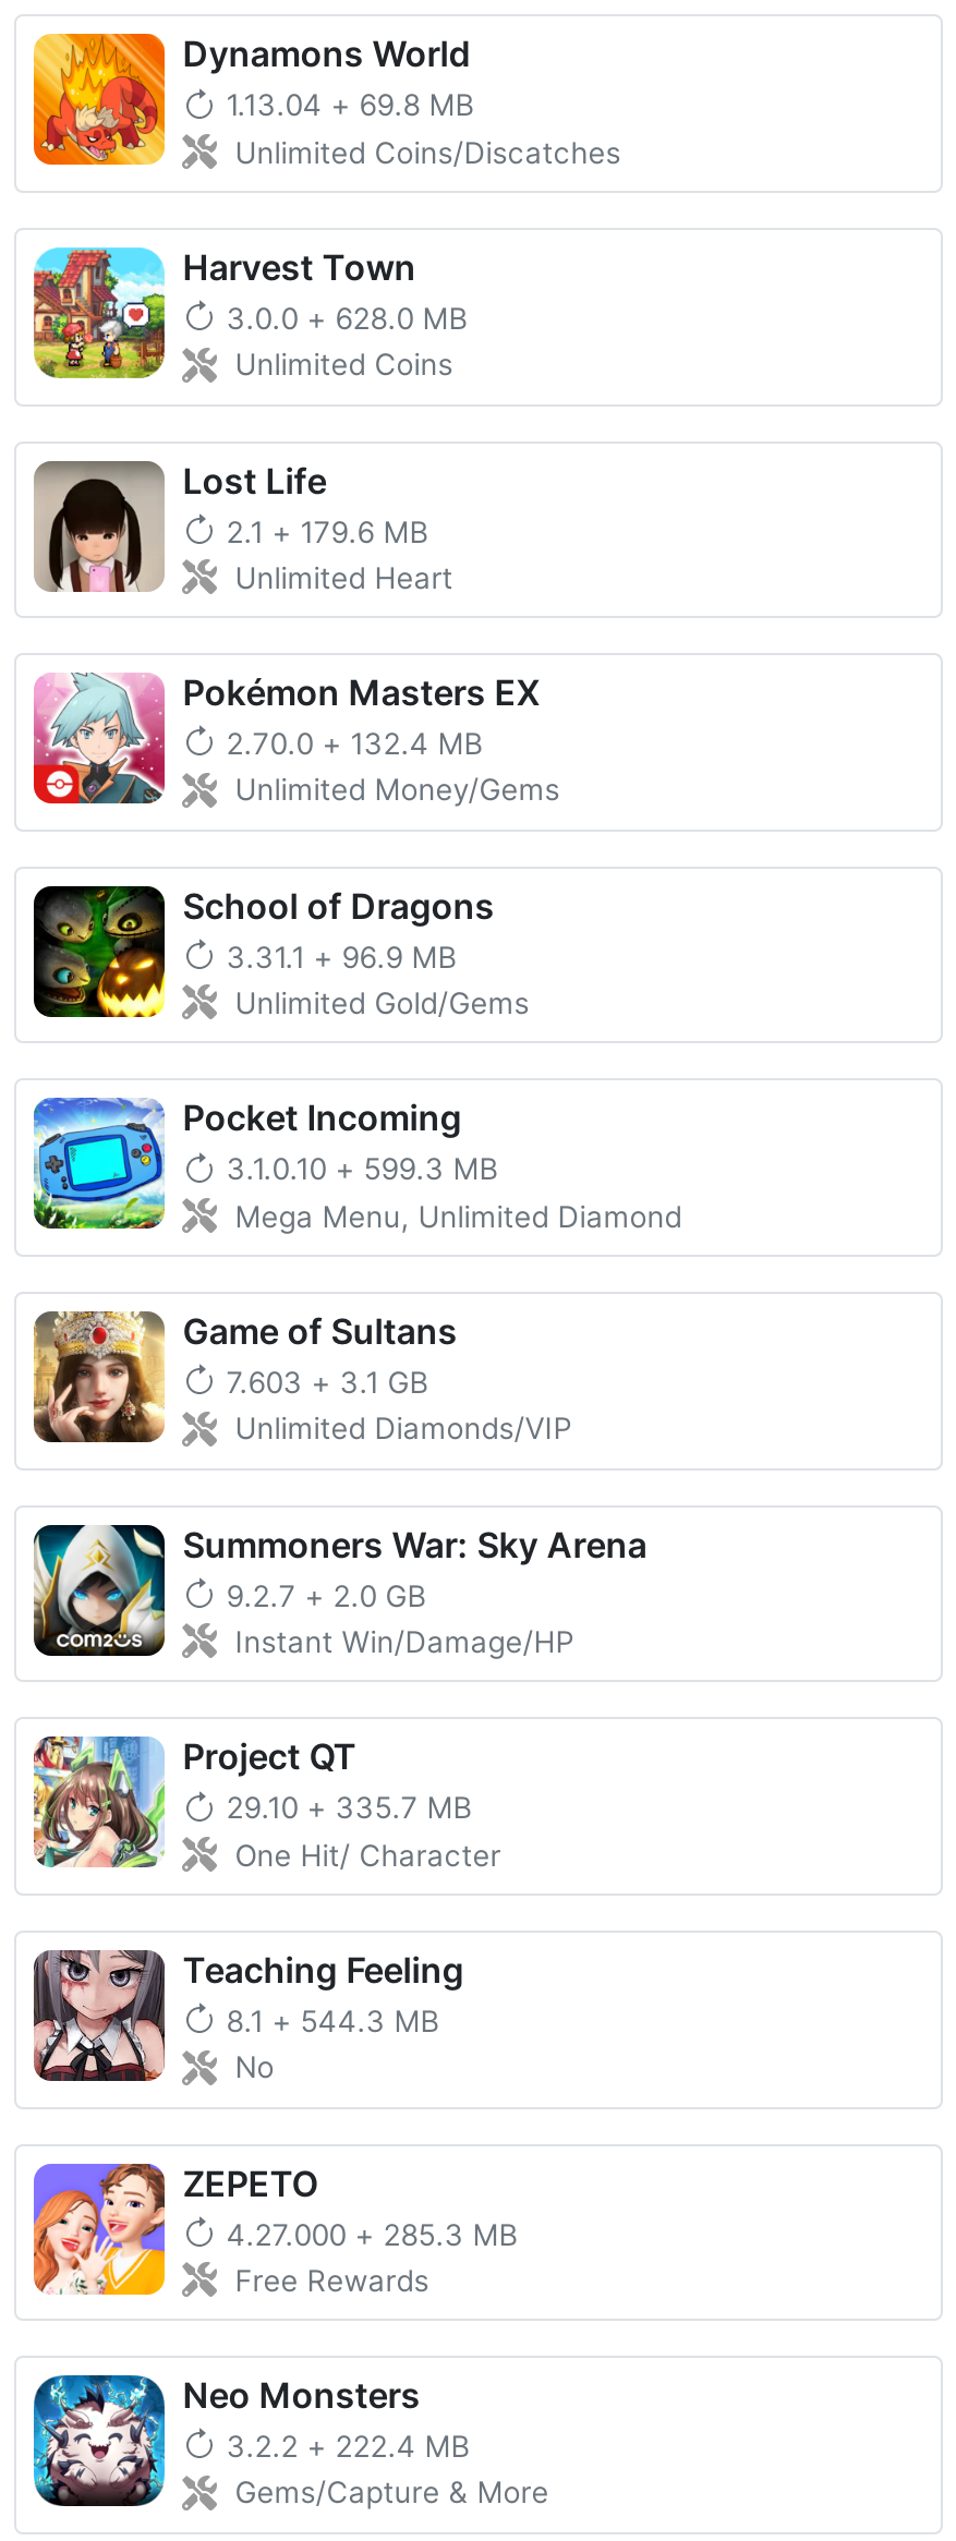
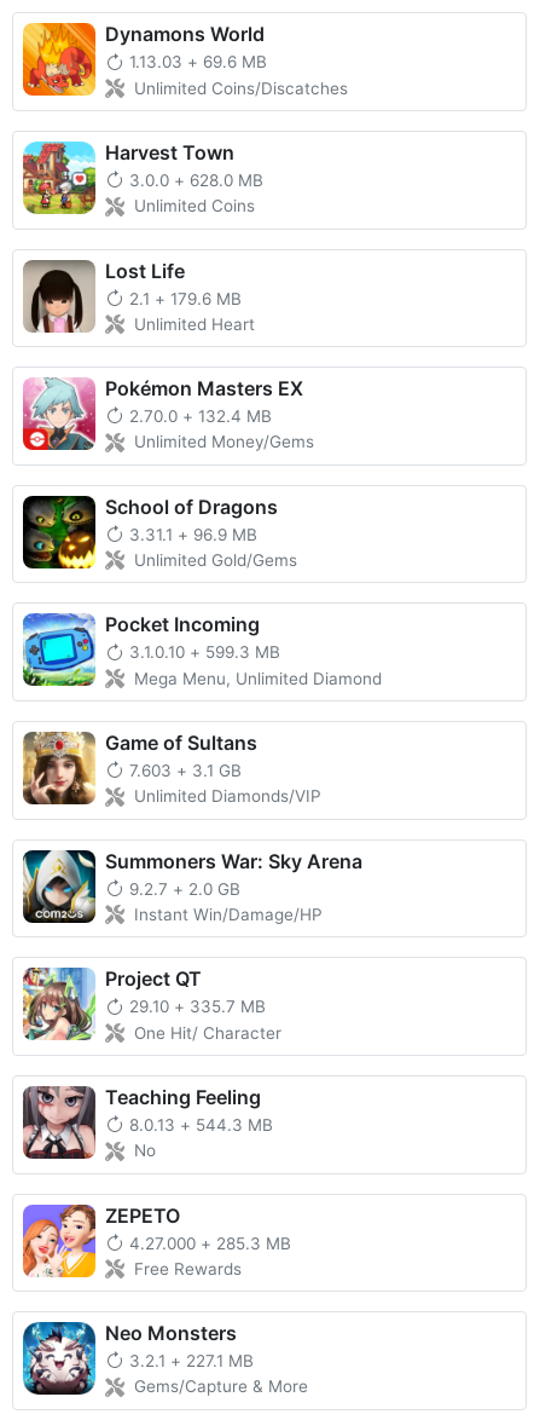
[226,87,475,122] 1.13.04 + 69.8 MB -> [130,53,267,72] 1.13.03 + 69.6 MB
[226,2003,440,2038] 8.1 + 544.3 MB -> [130,1115,273,1135] 8.0.13 + 544.3 MB
[226,2429,470,2463] 3.2.2 + 222.4 MB -> [130,1352,254,1371] 3.2.1 + 227.1 MB

